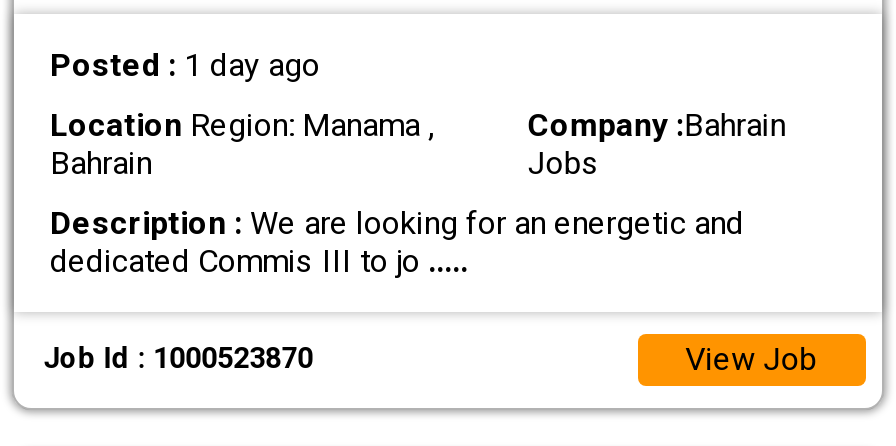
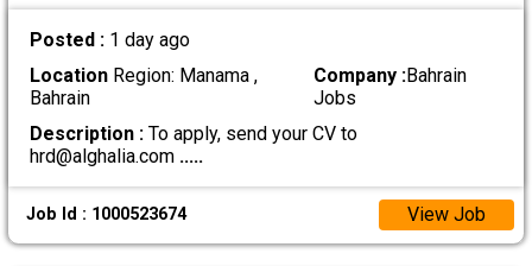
[50,204,744,280] Description : We are looking for an energetic and | dedicated Commis III to jo..... -> [30,122,357,168] Description : To apply, send your CV to | hrd@alghalia.com.....
[44,343,314,377] Job Id : 1000523870 -> [26,205,186,225] Job Id : 1000523674

